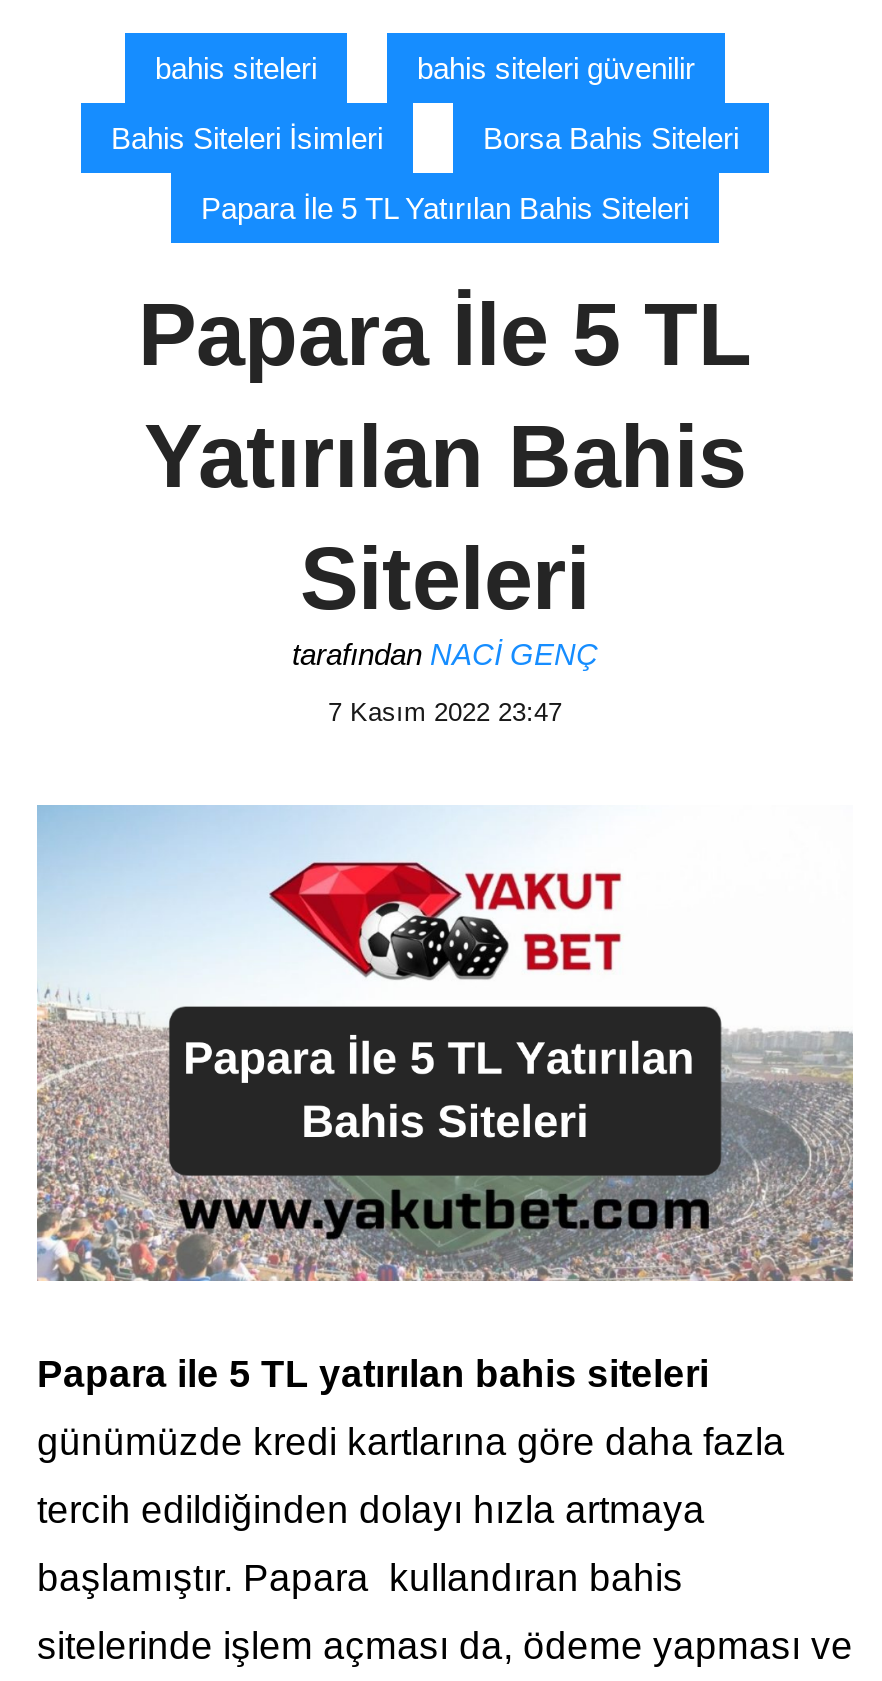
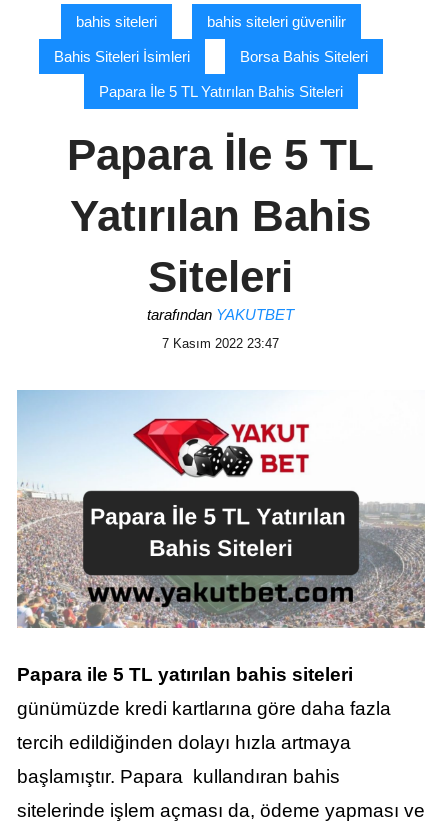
[292,637,598,671] tarafından NACI GENÇ -> [147,306,294,323] tarafından YAKUTBET

